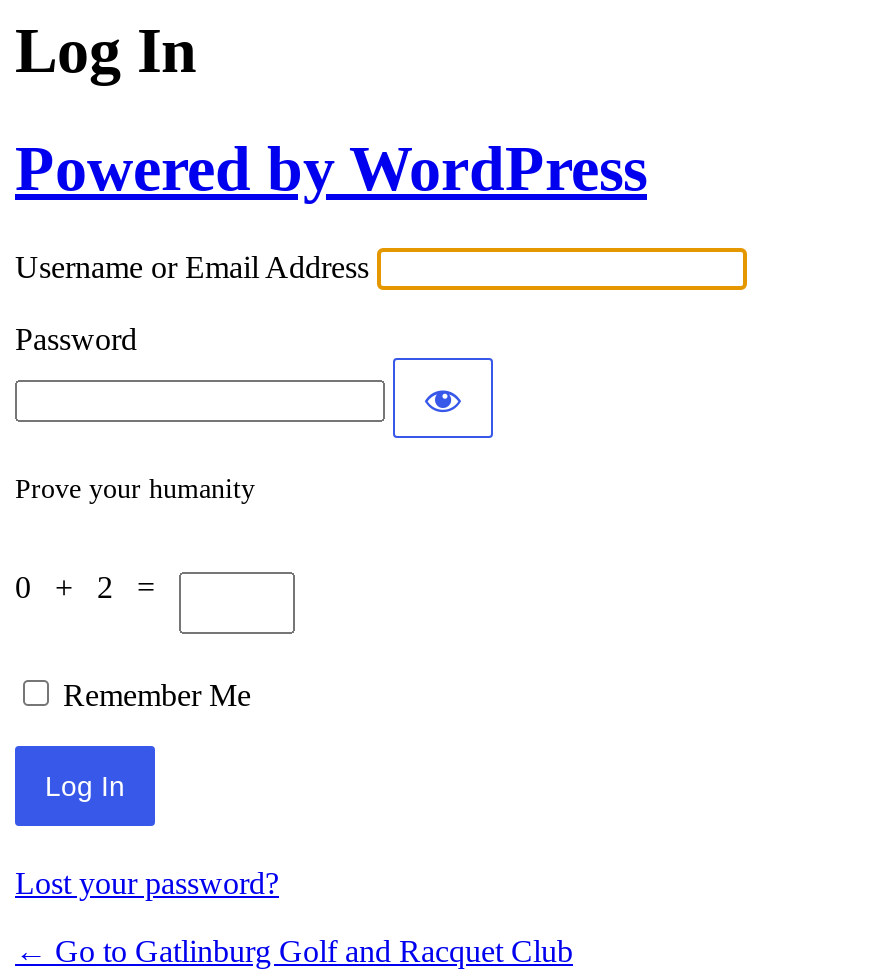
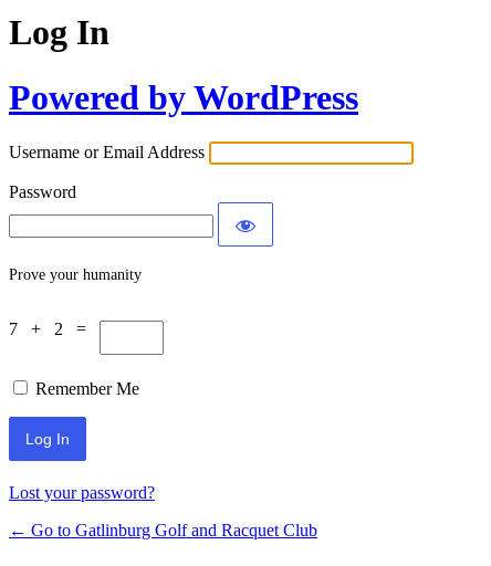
[15,571,179,605] 0 + 2 = -> [9,320,100,339] 7 + 2 =

